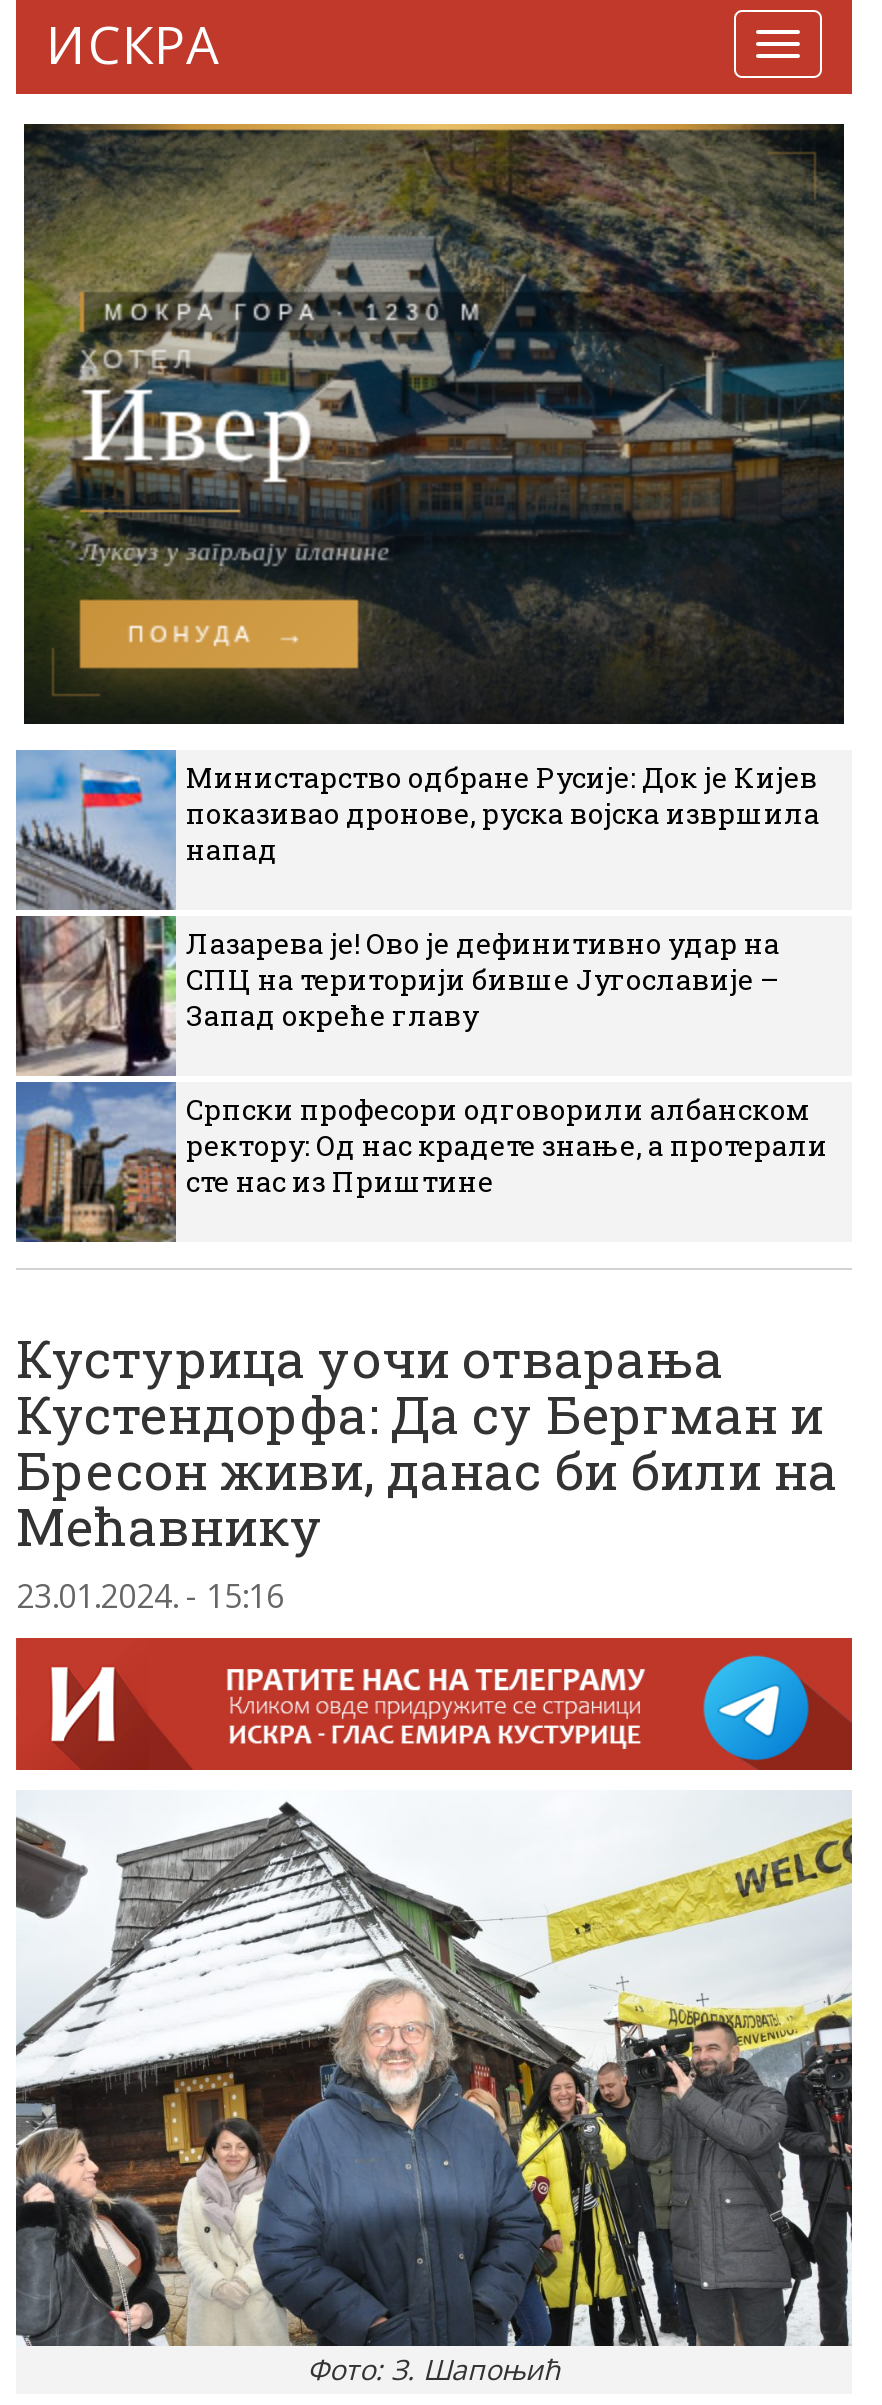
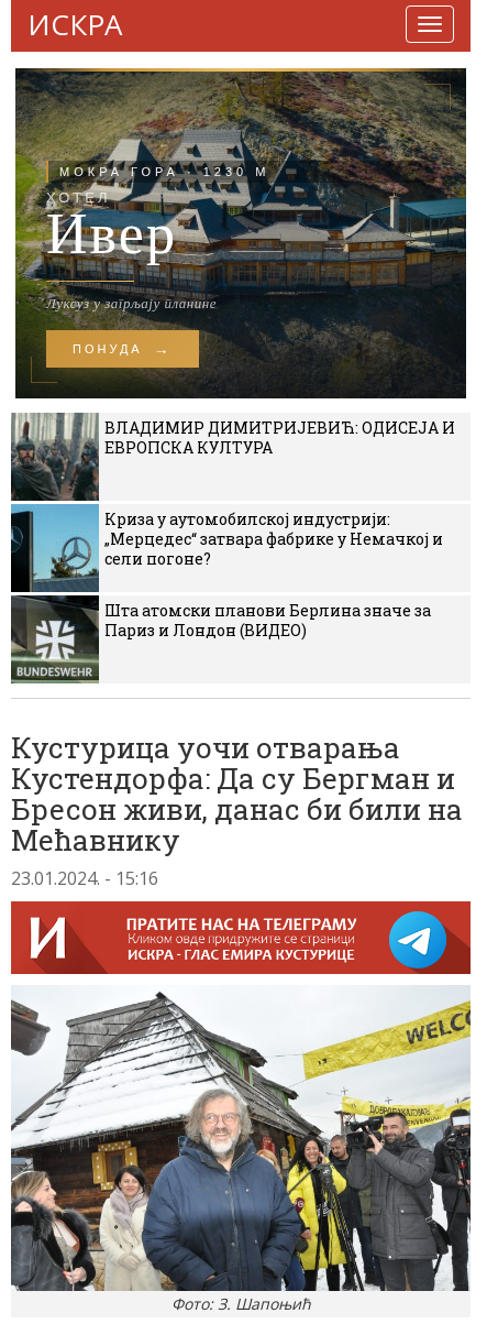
[14,748,820,1244] [image] | Министарство одбране Русије: Док је Кијев | показивао дронове, руска војска извршила | напад -> [10,412,455,683] [image] | ВЛАДИМИР ДИМИТРИЈЕВИЋ: ОДИСЕЈА И | ЕВРОПСКА КУЛТУРА
[186,924,780,1034] Лазарева је! Ово је дефинитивно удар на | СПЦ на територији бивше Југославије – | Запад окреће главу -> [104,508,443,569] Криза у аутомобилској индустрији: | „Мерцедес“ затвара фабрике у Немачкој и | сели погоне?
[186,1090,828,1200] Српски професори одговорили албанском | ректору: Од нас крадете знање, а протерали | сте нас из Приштине -> [104,600,431,641] Шта атомски планови Берлина значе за | Париз и Лондон (ВИДЕО)

